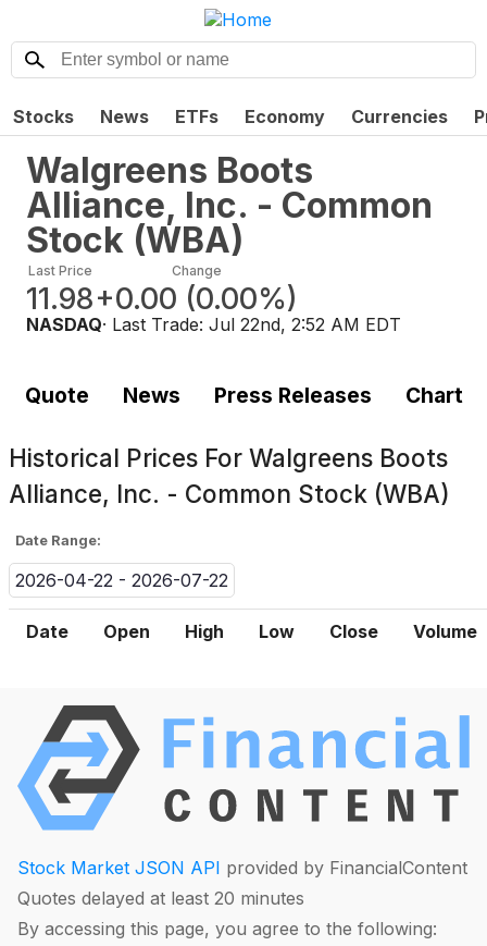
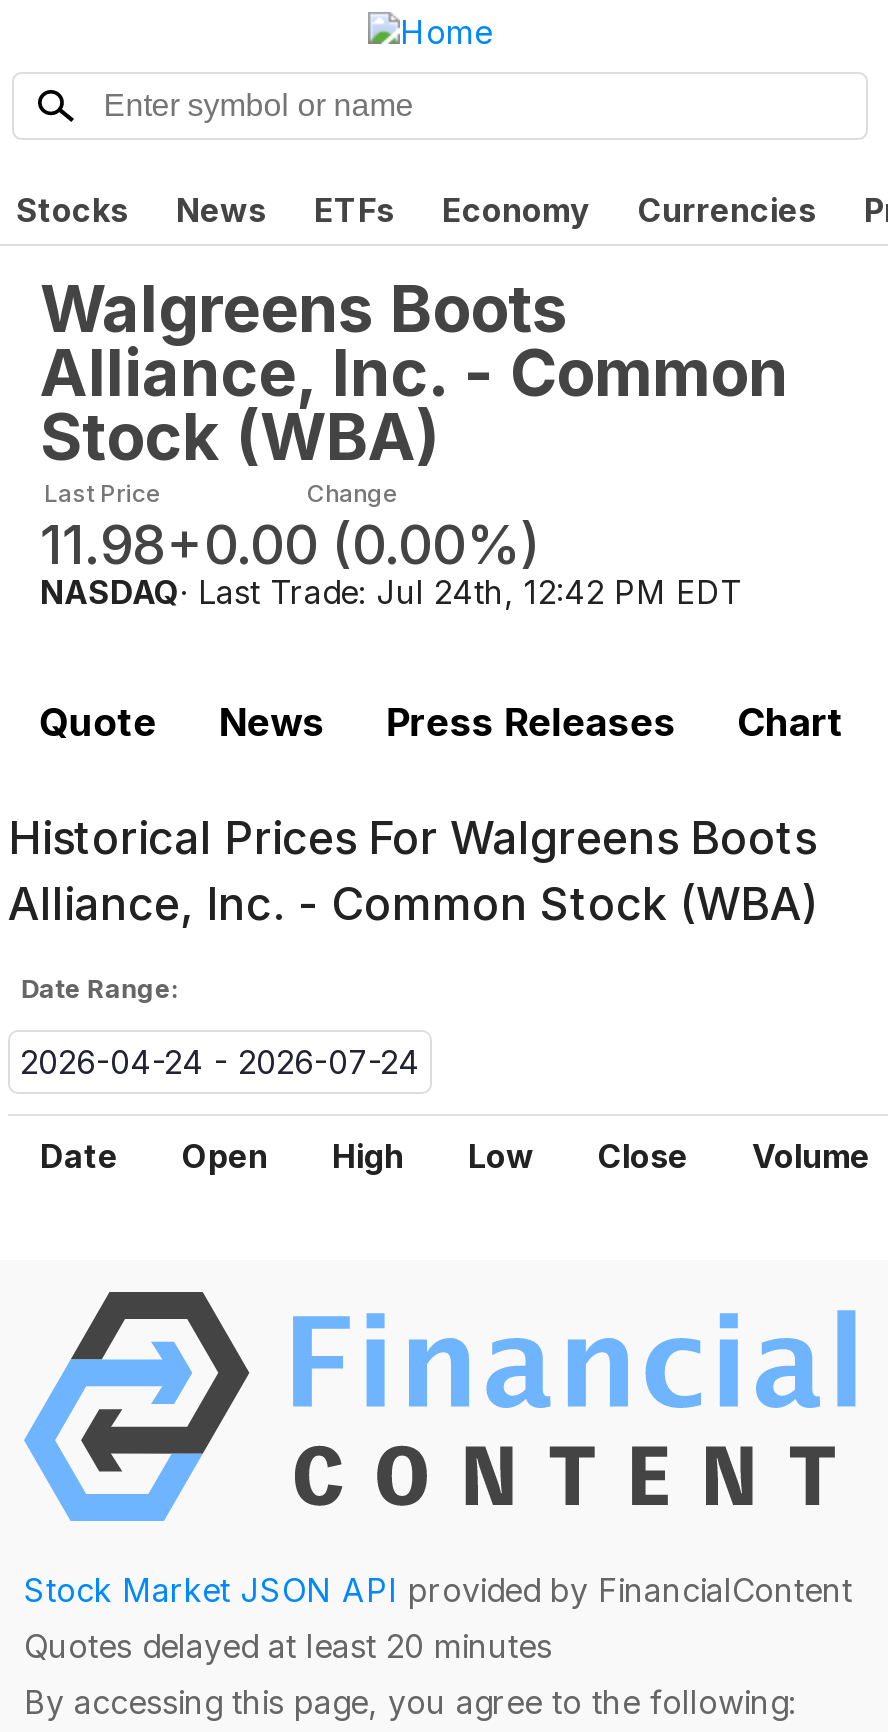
[26,313,401,335] NASDAQ · Last Trade: Jul 22nd, 2:52 AM EDT -> [40,571,742,611] NASDAQ · Last Trade: Jul 24th, 12:42 PM EDT
[15,570,228,592] 2026-04-22 - 2026-07-22 -> [20,1043,420,1083] 2026-04-24 - 2026-07-24

